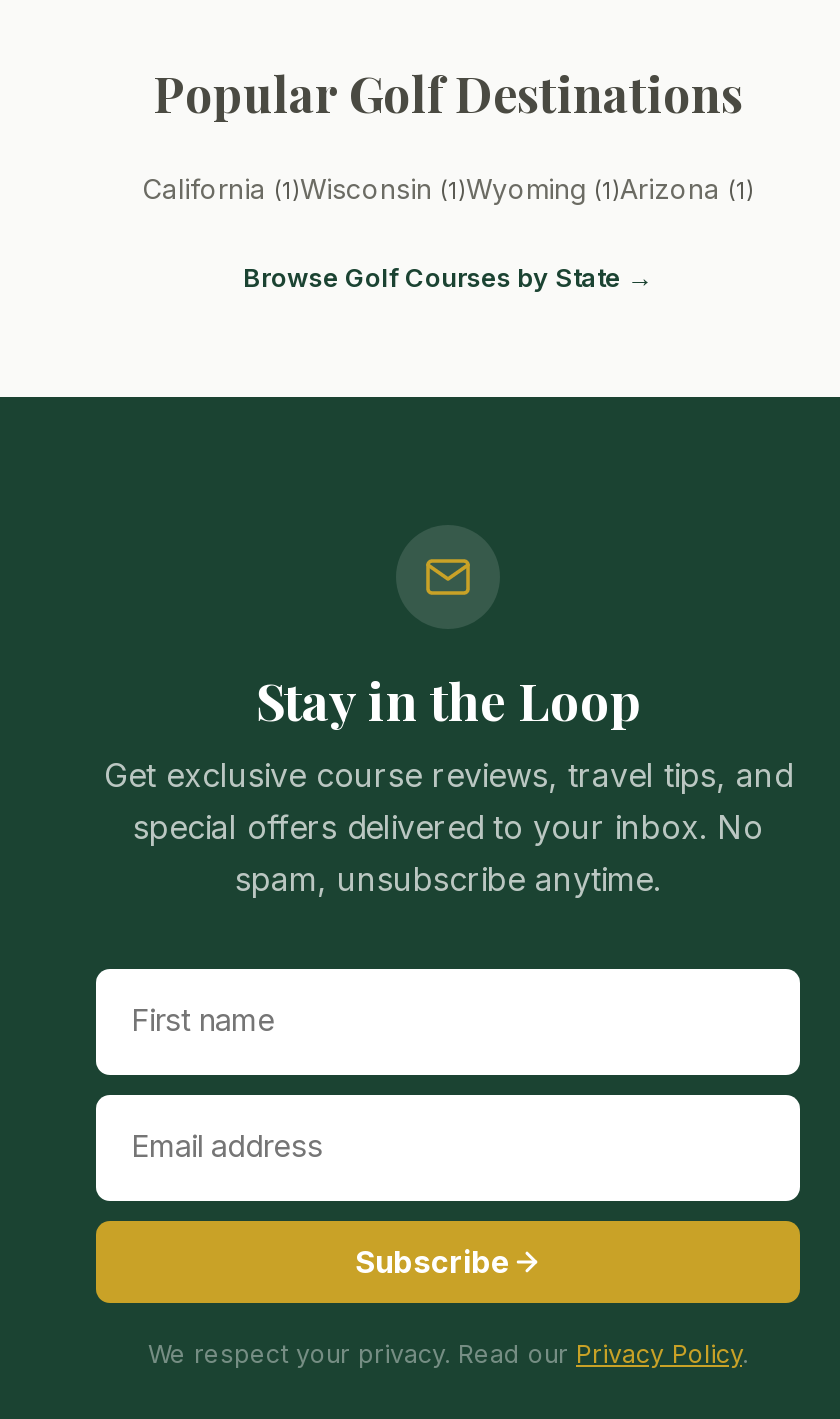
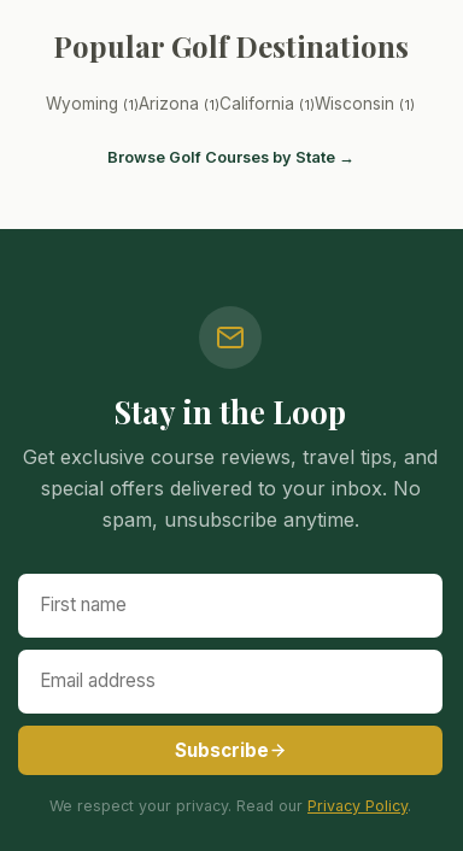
[142,172,754,204] California (1)Wisconsin (1)Wyoming (1)Arizona (1) -> [46,94,415,113] Wyoming (1)Arizona (1)California (1)Wisconsin (1)

